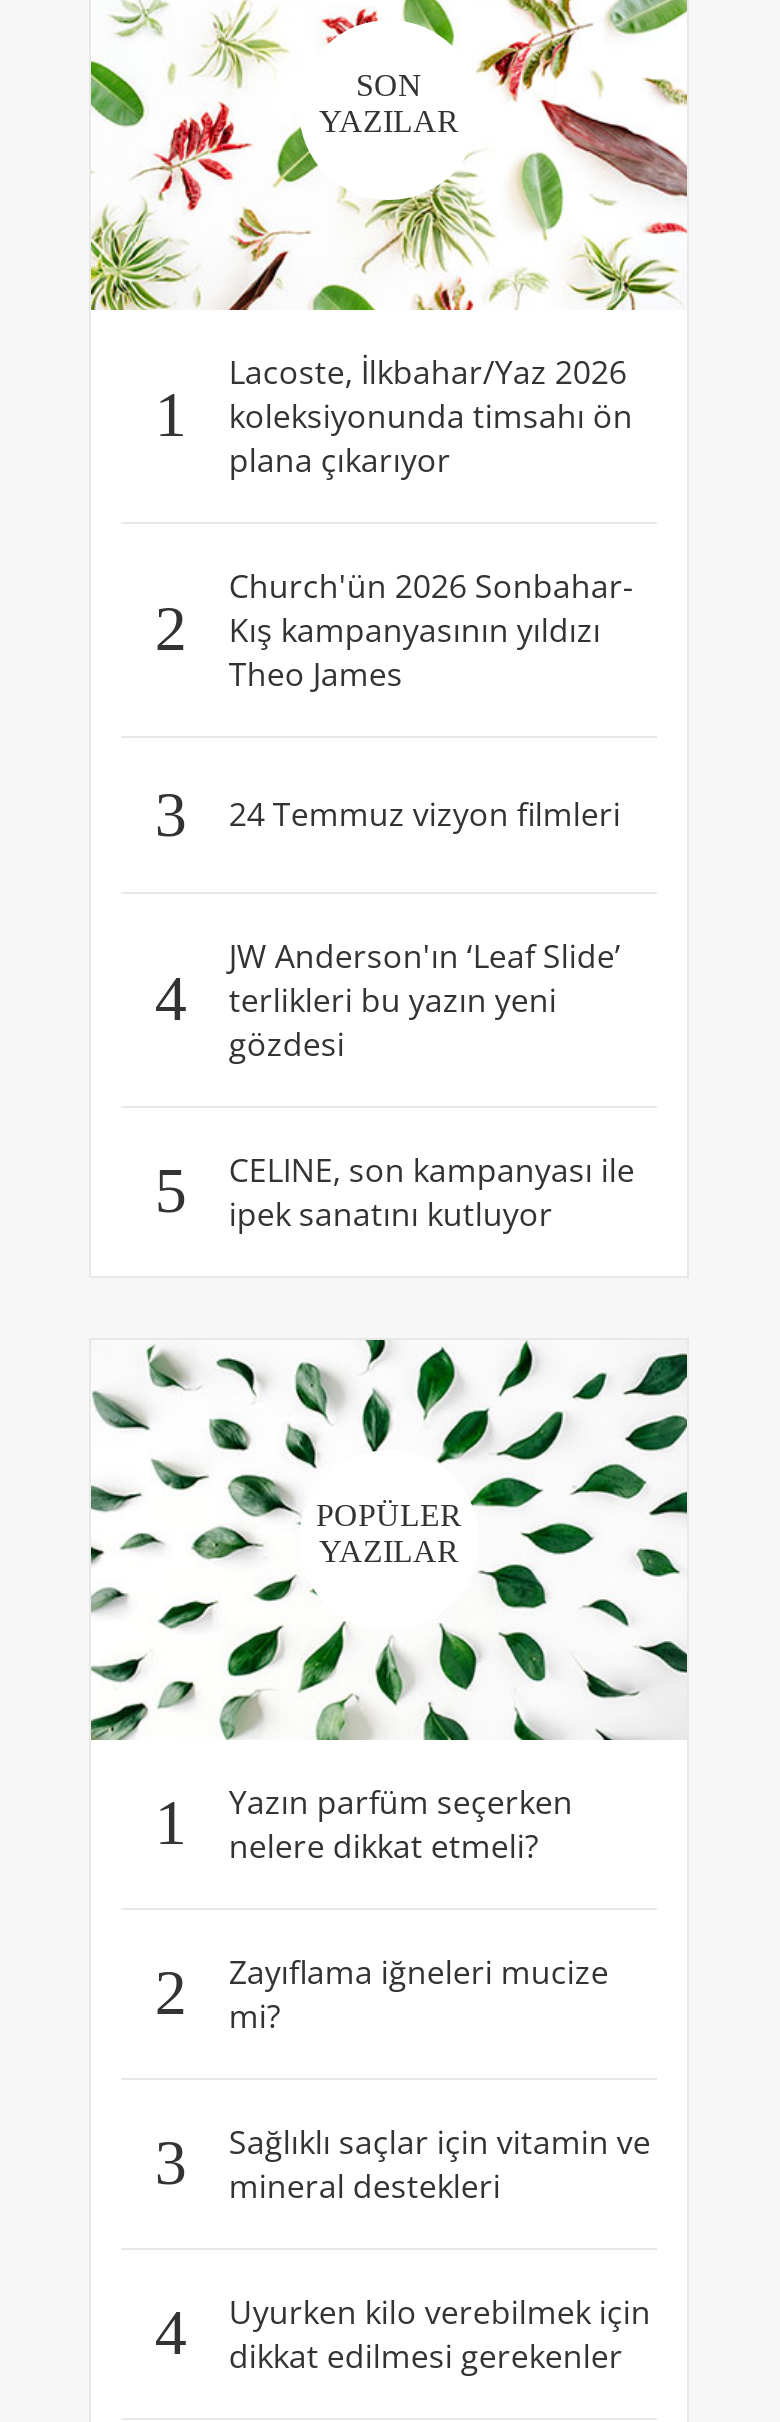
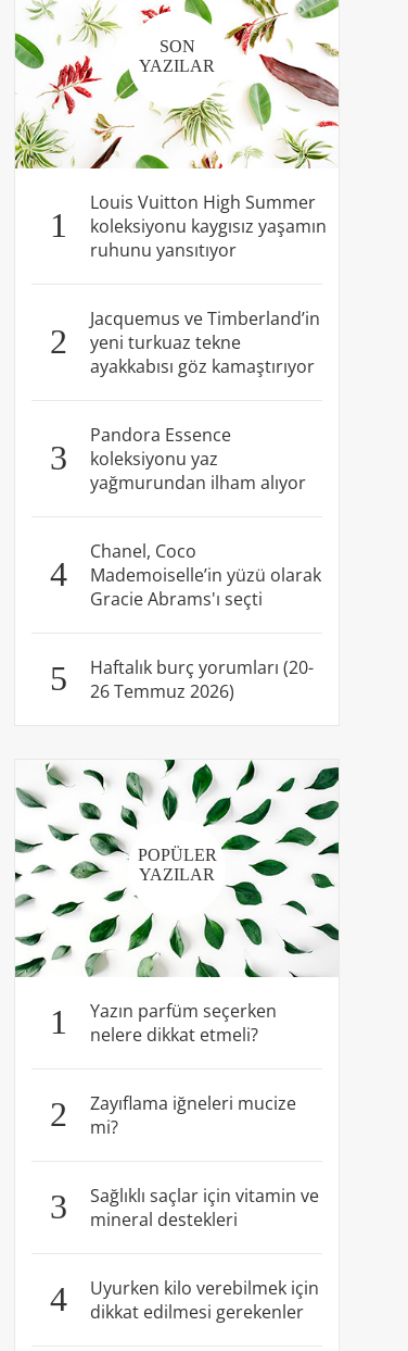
[229,349,633,481] Lacoste, İlkbahar/Yaz 2026 | koleksiyonunda timsahı ön | plana çıkarıyor -> [90,190,327,262] Louis Vuitton High Summer | koleksiyonu kaygısız yaşamın | ruhunu yansıtıyor
[229,563,633,695] Church'ün 2026 Sonbahar- | Kış kampanyasının yıldızı | Theo James -> [90,306,320,378] Jacquemus ve Timberland’in | yeni turkuaz tekne | ayakkabısı göz kamaştırıyor
[229,792,621,836] 24 Temmuz vizyon filmleri -> [90,422,306,494] Pandora Essence | koleksiyonu yaz | yağmurundan ilham alıyor
[229,933,621,1065] JW Anderson'ın ‘Leaf Slide’ | terlikleri bu yazın yeni | gözdesi -> [90,539,321,610] Chanel, Coco | Mademoiselle’in yüzü olarak | Gracie Abrams'ı seçti
[229,1147,635,1235] CELINE, son kampanyası ile | ipek sanatını kutluyor -> [90,655,313,703] Haftalık burç yorumları (20- | 26 Temmuz 2026)

